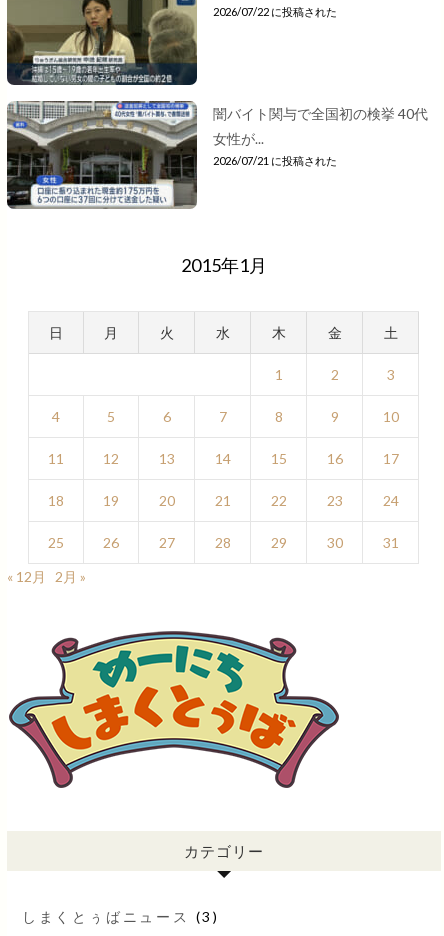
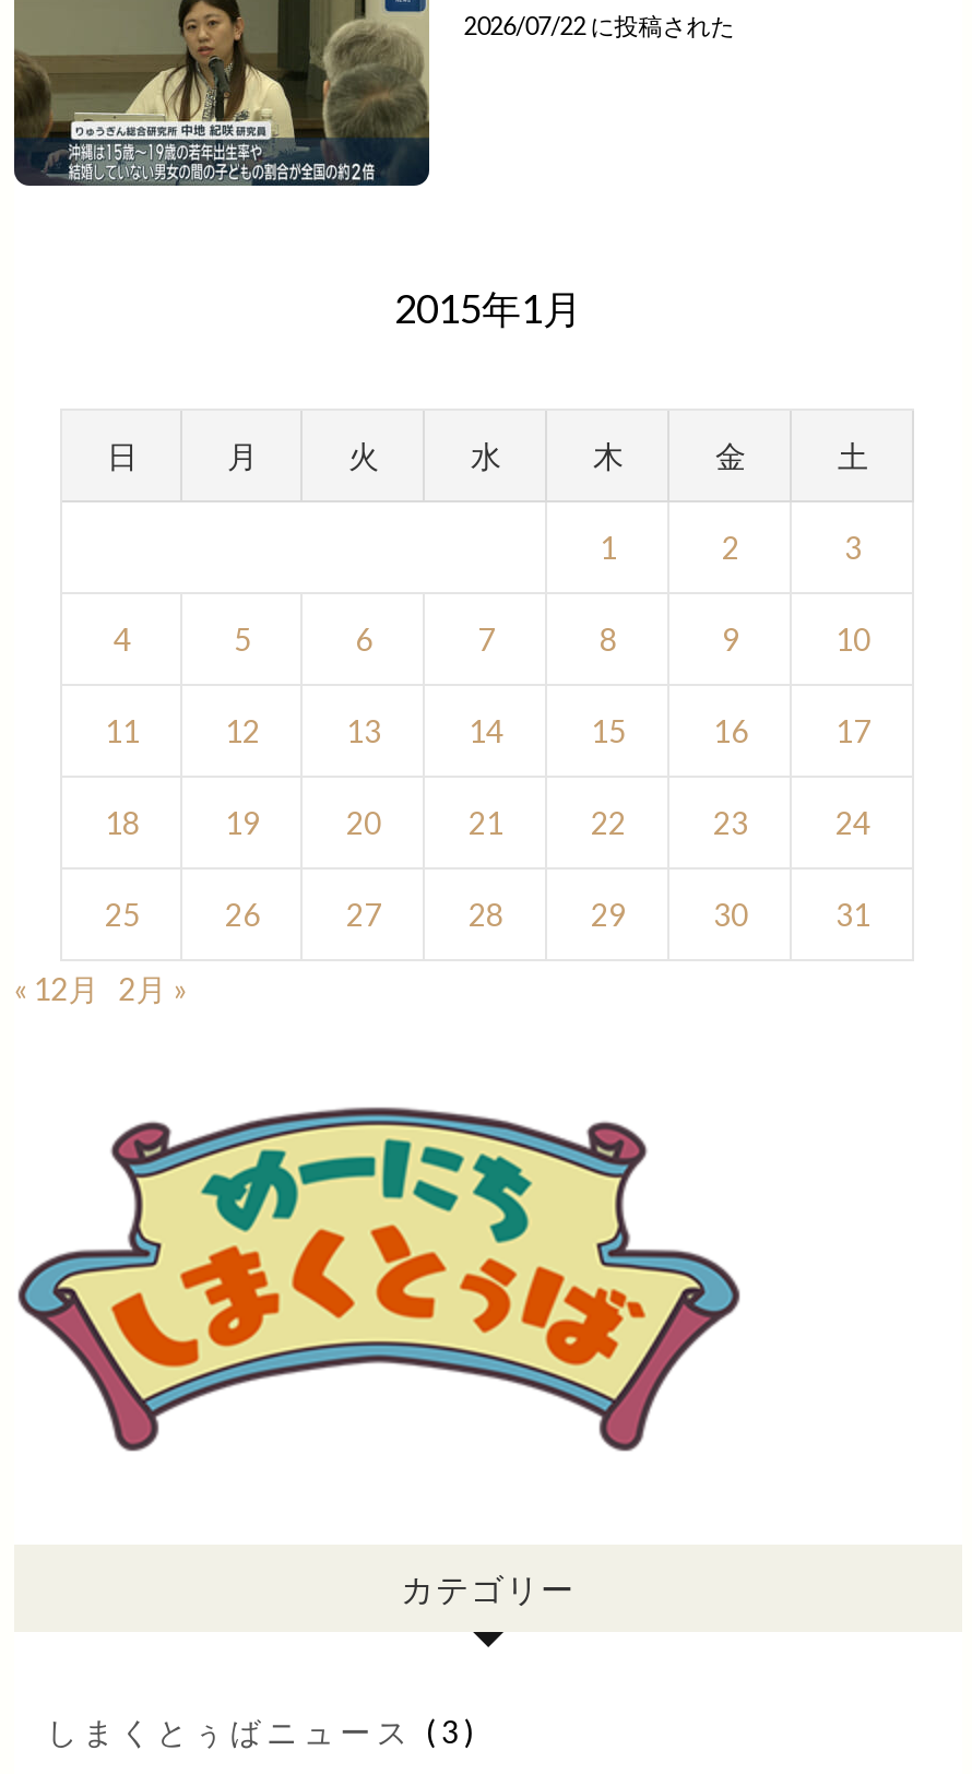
[7,100,428,209] [image] | 闇バイト関与で全国初の検挙 40代 | 女性が... | 2026/07/21 に投稿された -> none

